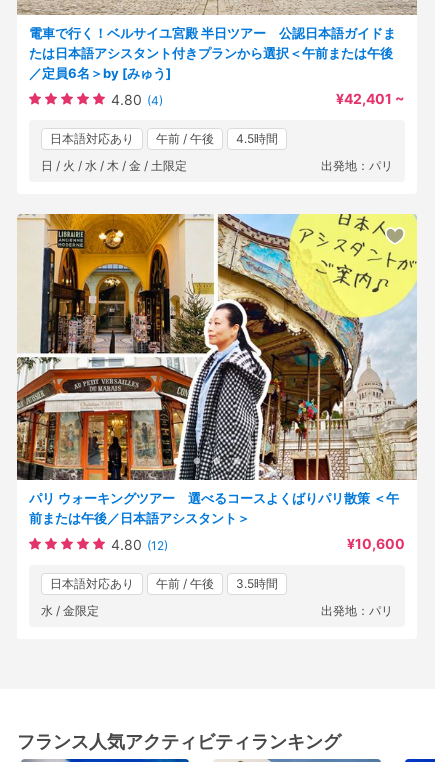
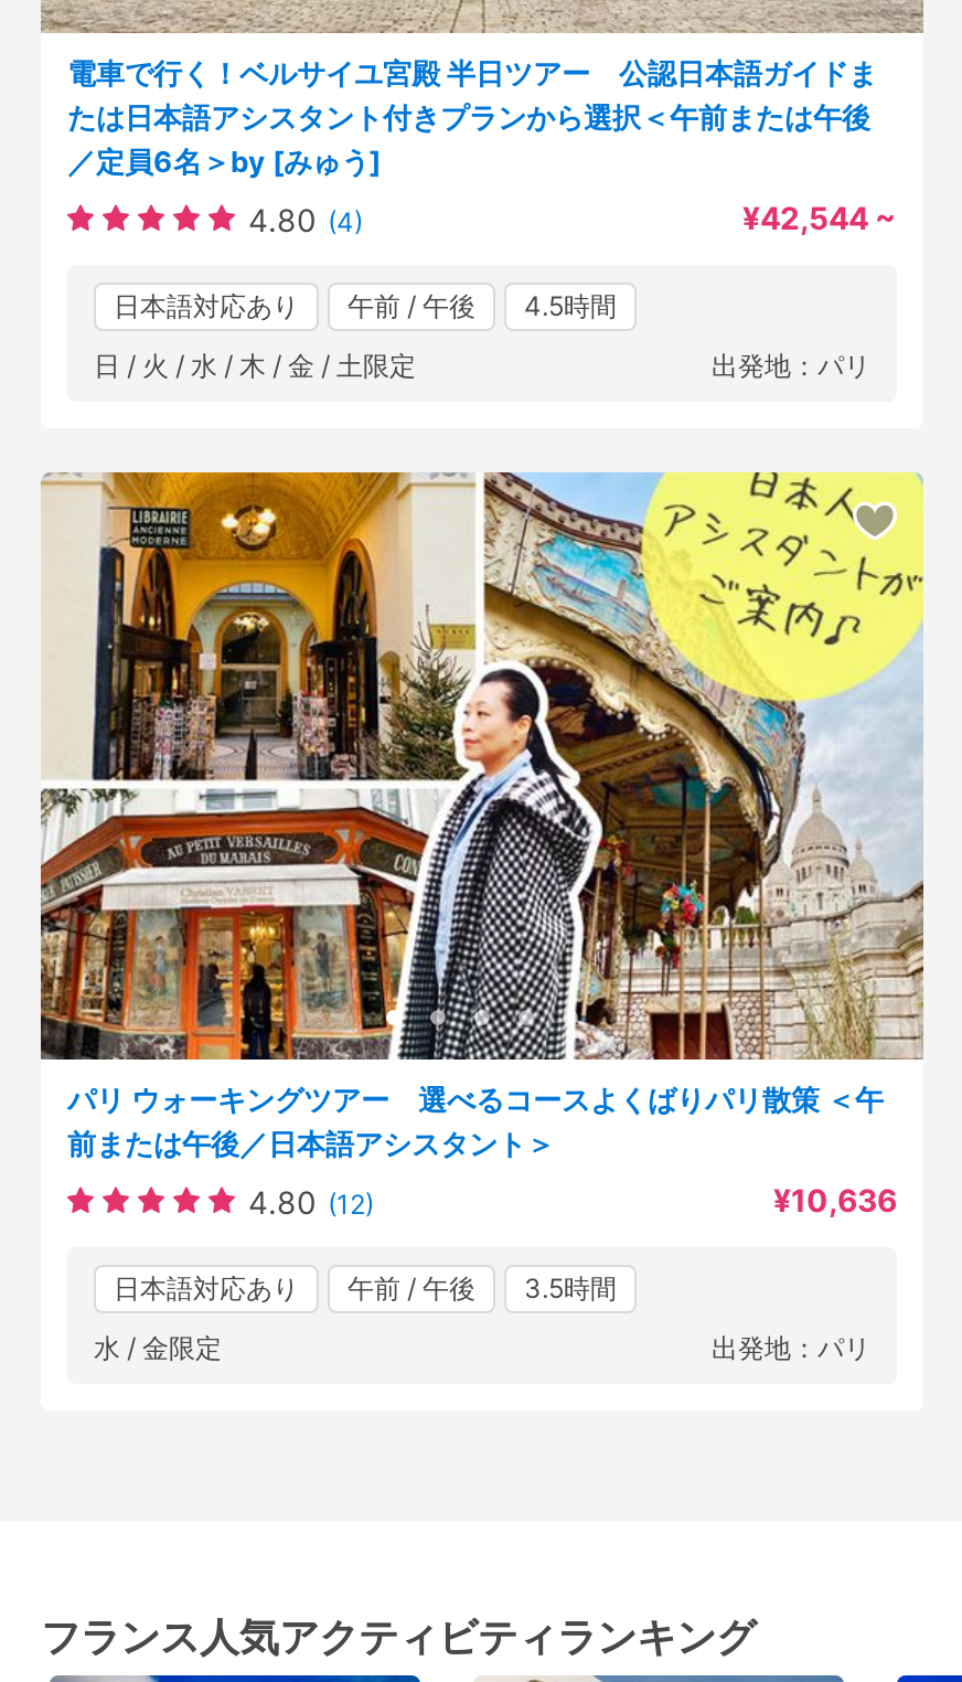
[336,90,405,107] ¥42,401 ~ -> [742,198,897,236] ¥42,544 ~
[347,535,405,552] ¥10,600 -> [773,1182,897,1219] ¥10,636

